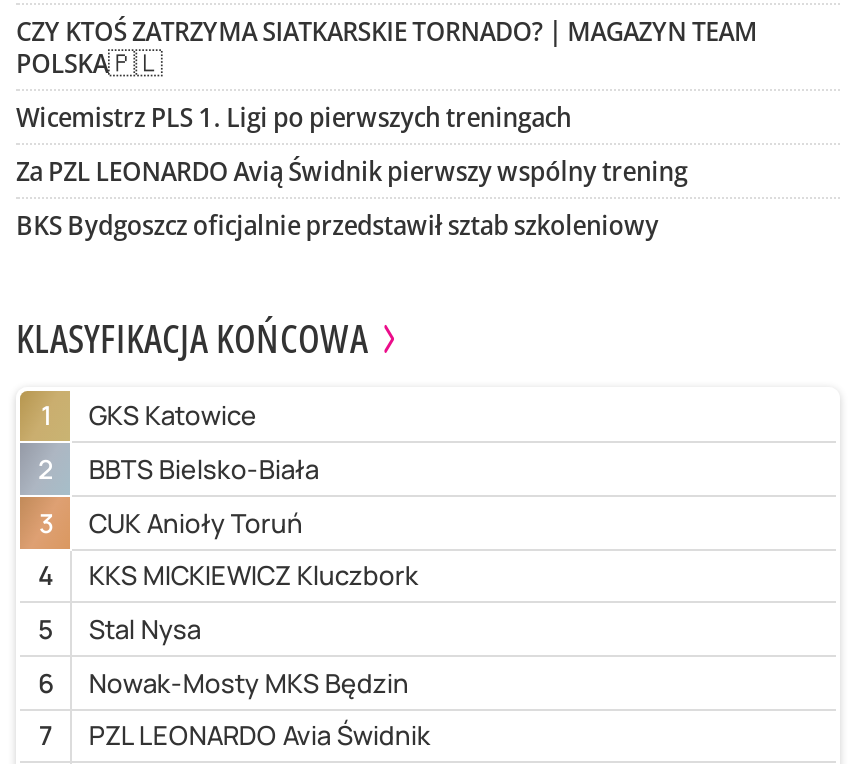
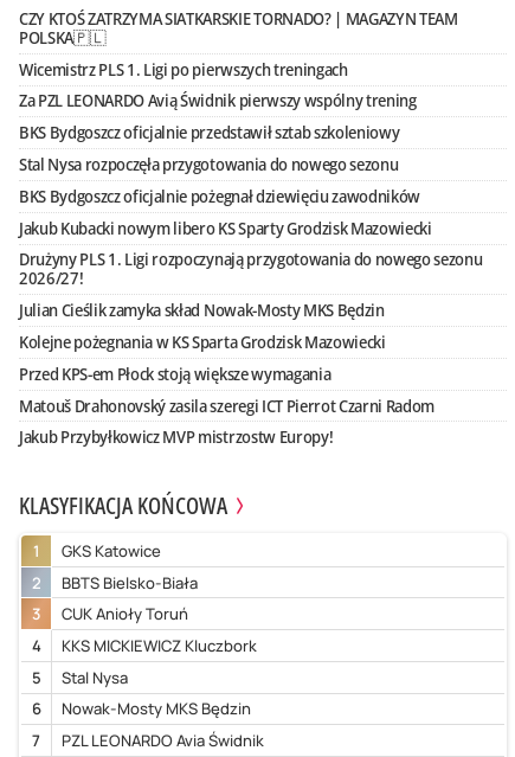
none -> [19,153,482,448] Stal Nysa rozpoczęła przygotowania do nowego sezonu | BKS Bydgoszcz oficjalnie pożegnał dziewięciu zawodników | Jakub Kubacki nowym libero KS Sparty Grodzisk Mazowiecki | Drużyny PLS 1. Ligi rozpoczynają przygotowania do nowego sezonu | 2026/27! | Julian Cieślik zamyka skład Nowak-Mosty MKS Będzin | Kolejne pożegnania w KS Sparta Grodzisk Mazowiecki | Przed KPS-em Płock stoją większe wymagania | Matouš Drahonovský zasila szeregi ICT Pierrot Czarni Radom | Jakub Przybyłkowicz MVP mistrzostw Europy!

